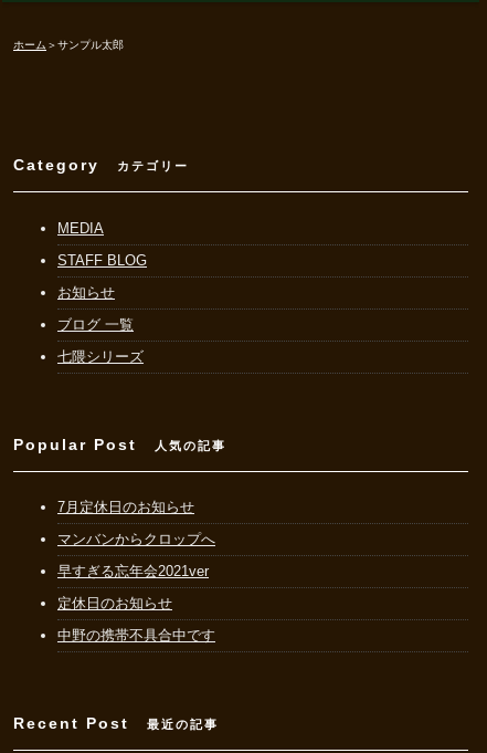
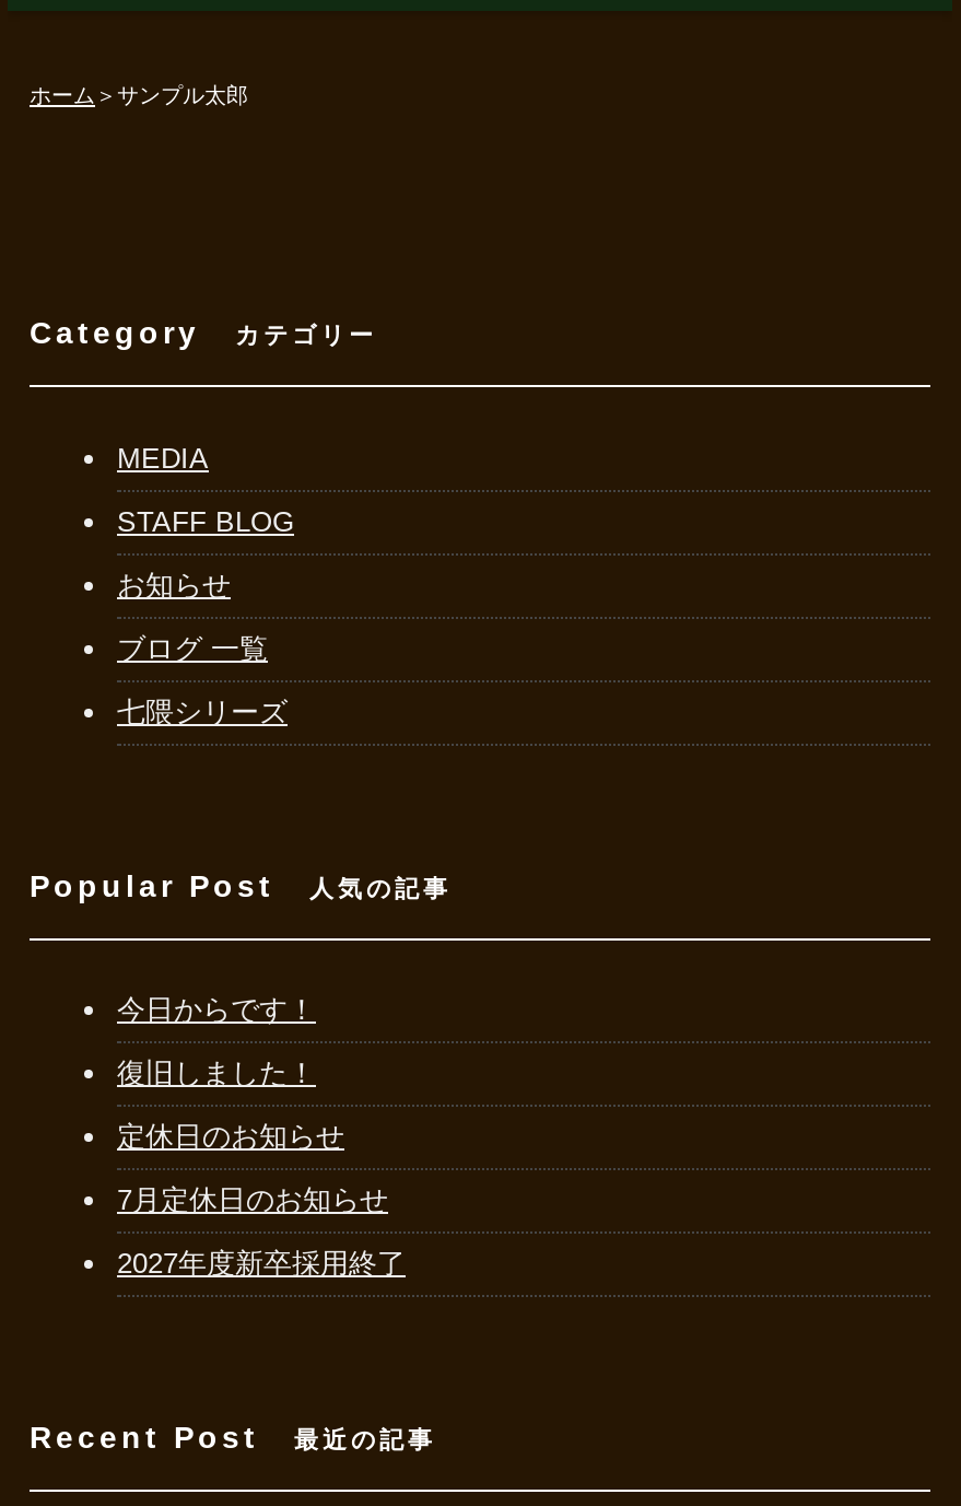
none -> [117,994,316,1090] 今日からです！ | 復旧しました！
moved [57,499,194,515] -> [117,1184,388,1217]: 7月定休日のお知らせ
[57,531,215,644] マンバンからクロップへ | 早すぎる忘年会2021ver | 中野の携帯不具合中です -> [117,1247,406,1280] 2027年度新卒採用終了
moved [57,595,172,612] -> [117,1120,344,1153]: 定休日のお知らせ

